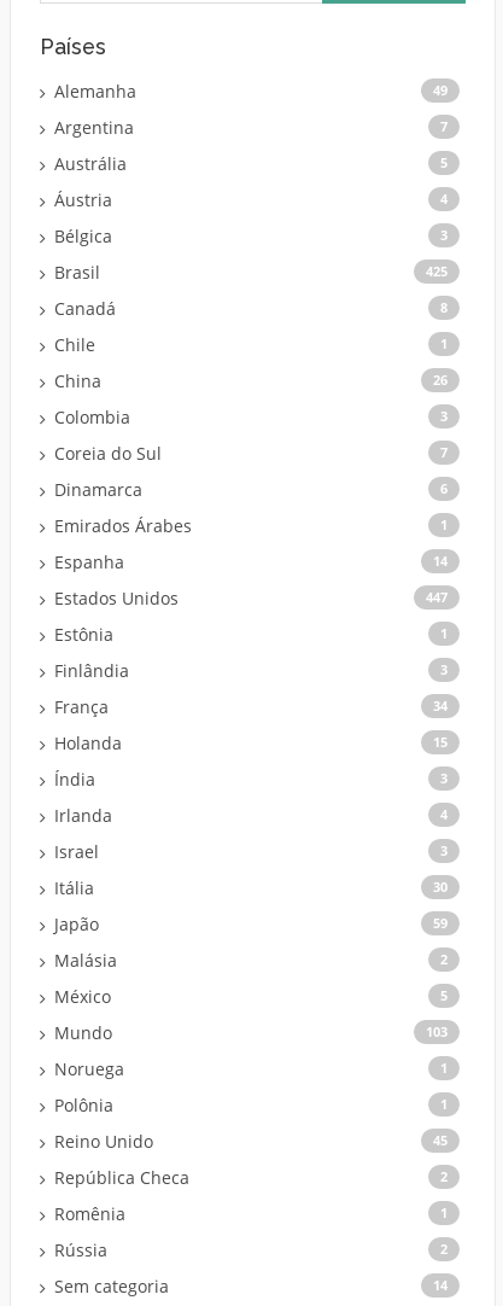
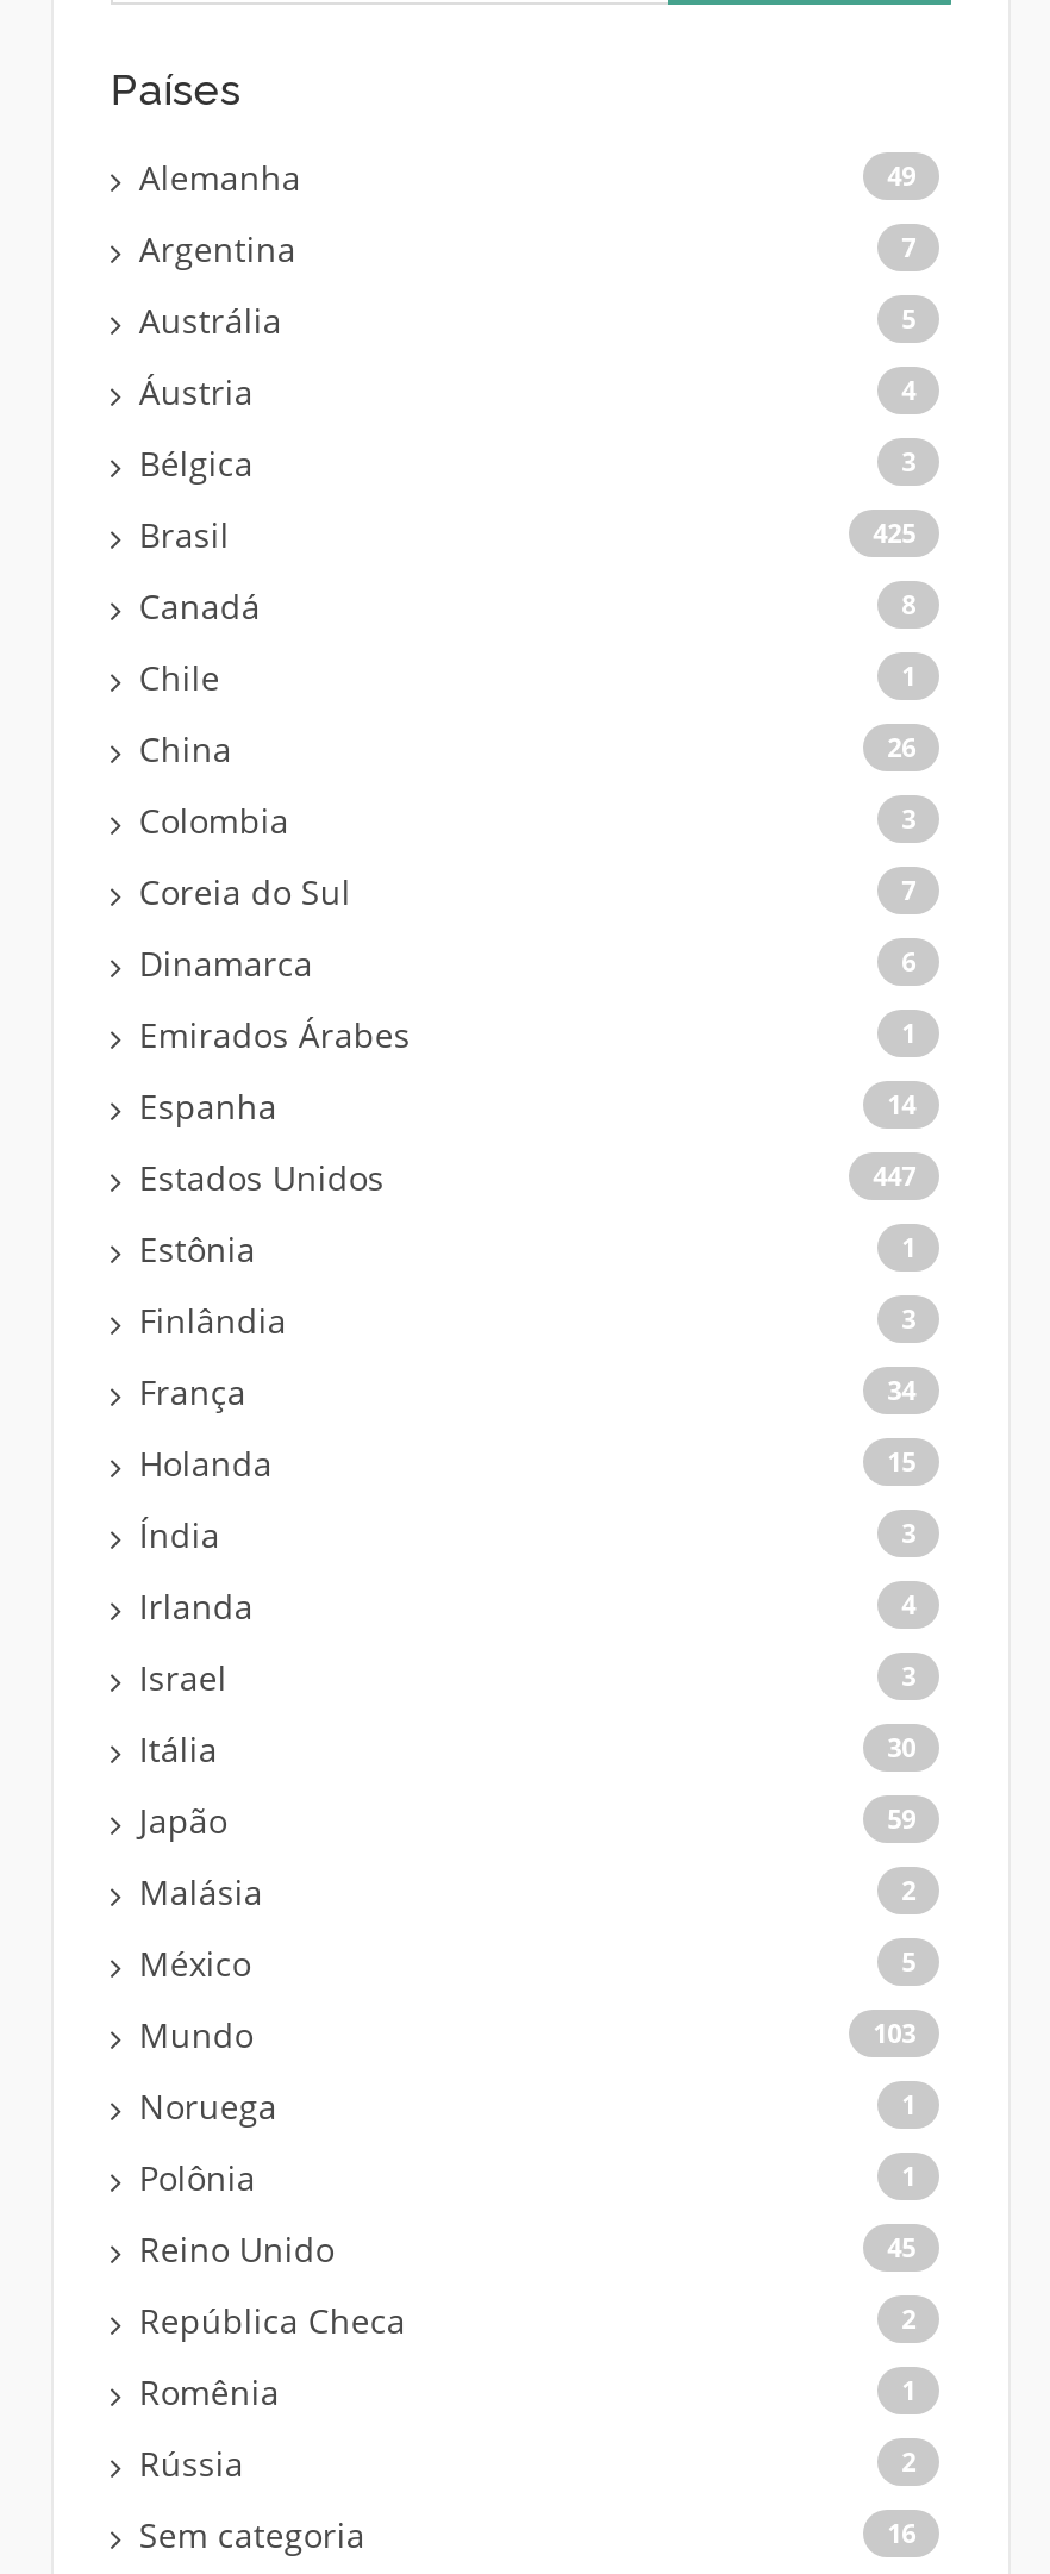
[433,1275,448,1293] 14 -> [887,2514,916,2549] 16

